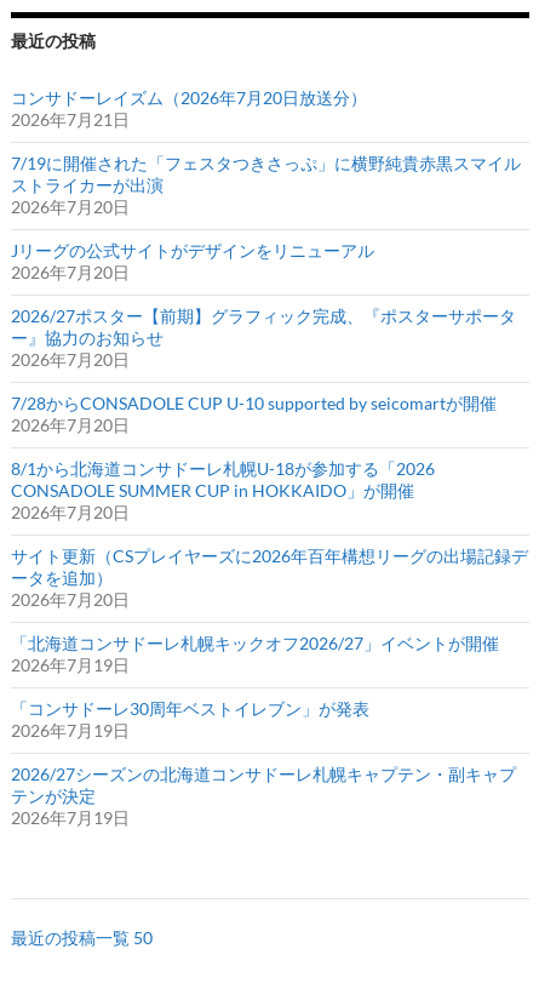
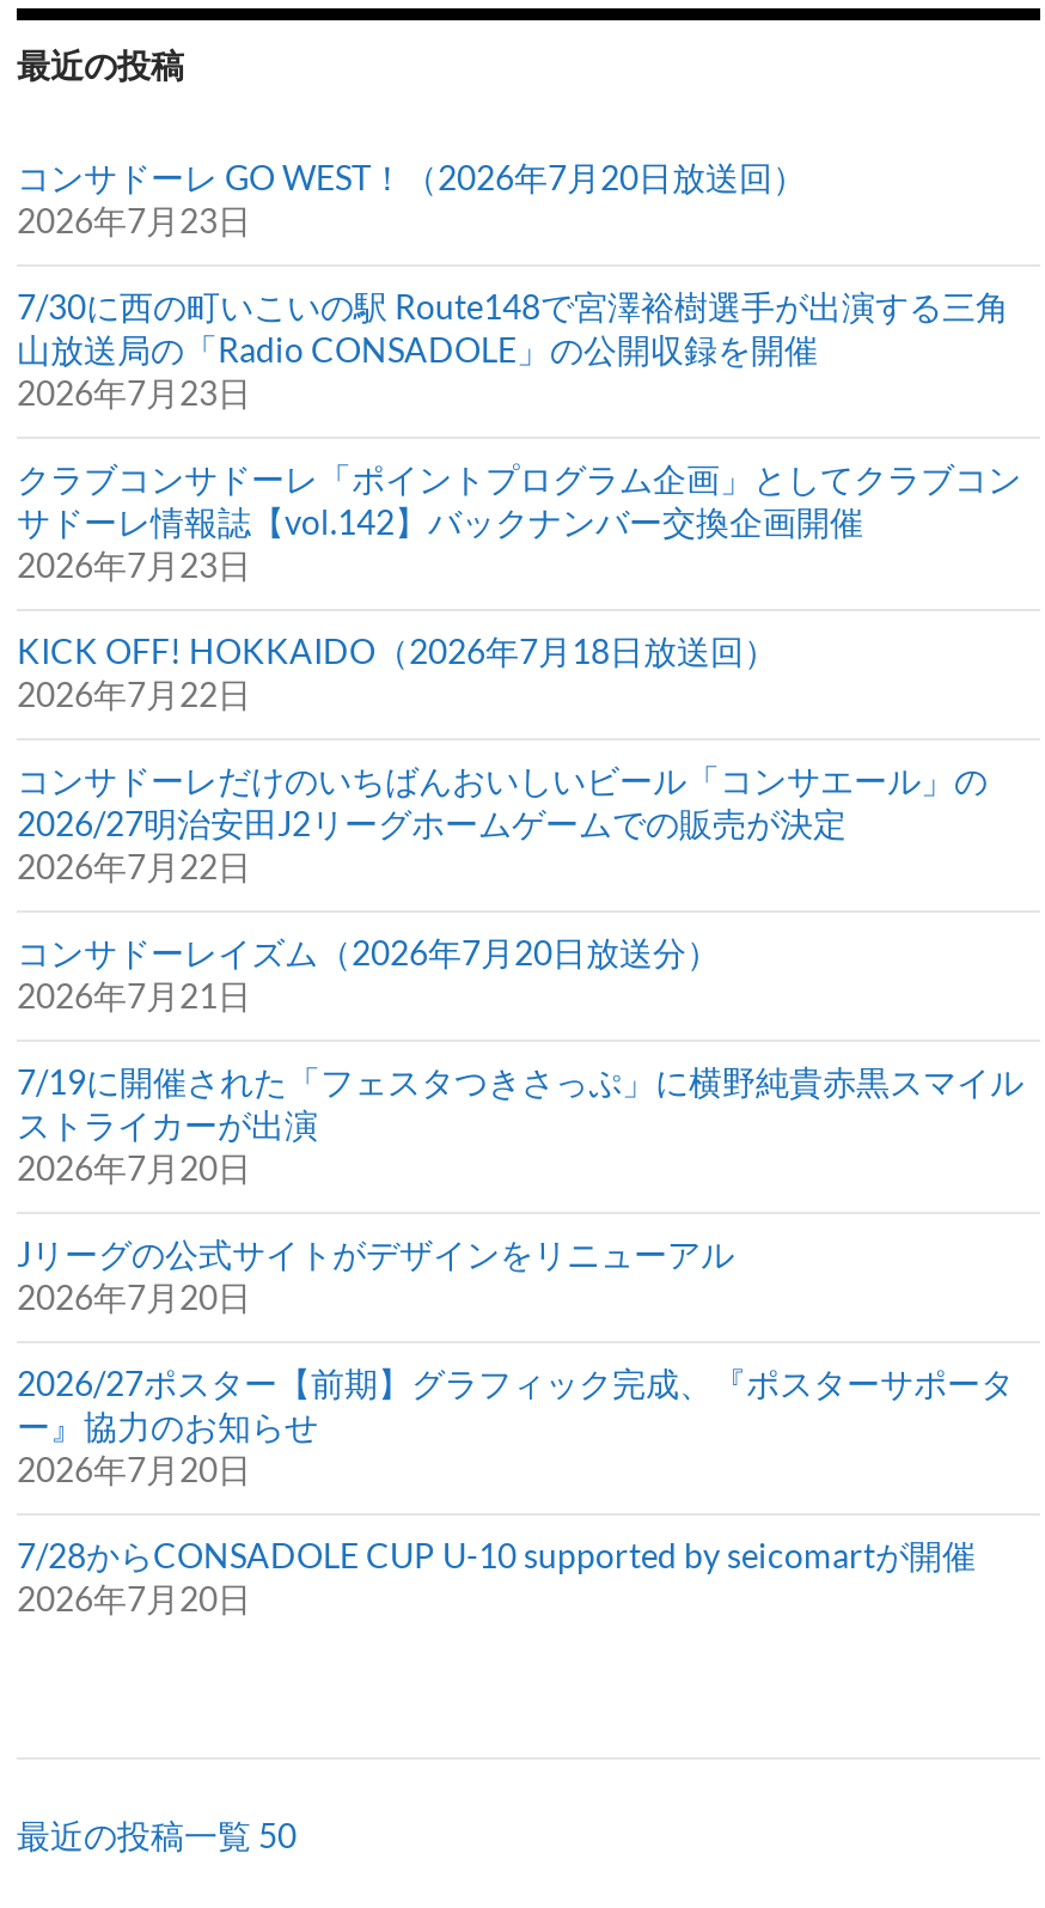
none -> [17,157,1021,887] コンサドーレ GO WEST！（2026年7月20日放送回） | 2026年7月23日 | 7/30に西の町いこいの駅 Route148で宮澤裕樹選手が出演する三角 | 山放送局の「Radio CONSADOLE」の公開収録を開催 | 2026年7月23日 | クラブコンサドーレ「ポイントプログラム企画」としてクラブコン | サドーレ情報誌【vol.142】バックナンバー交換企画開催 | 2026年7月23日 | KICK OFF! HOKKAIDO（2026年7月18日放送回） | 2026年7月22日 | コンサドーレだけのいちばんおいしいビール「コンサエール」の | 2026/27明治安田J2リーグホームゲームでの販売が決定 | 2026年7月22日
moved [11,88,521,436] -> [17,933,1023,1619]: コンサドーレイズム（2026年7月20日放送分） | 2026年7月21日 | 7/19に開催された「フェスタつきさっぷ」に横野純貴赤黒スマイル | ... | 7/28からCONSADOLE CUP U-10 supported by seicomartが開催 | 2026年7月20日
[11,459,528,828] 8/1から北海道コンサドーレ札幌U-18が参加する「2026 | CONSADOLE SUMMER CUP in HOKKAIDO」が開催 | 2026年7月20日 | サイト更新（CSプレイヤーズに2026年百年構想リーグの出場記録デ | ータを追加） | 2026年7月20日 | 「北海道コンサドーレ札幌キックオフ2026/27」イベントが開催 | 2026年7月19日 | 「コンサドーレ30周年ベストイレブン」が発表 | 2026年7月19日 | 2026/27シーズンの北海道コンサドーレ札幌キャプテン・副キャプ | テンが決定 | 2026年7月19日 -> none

